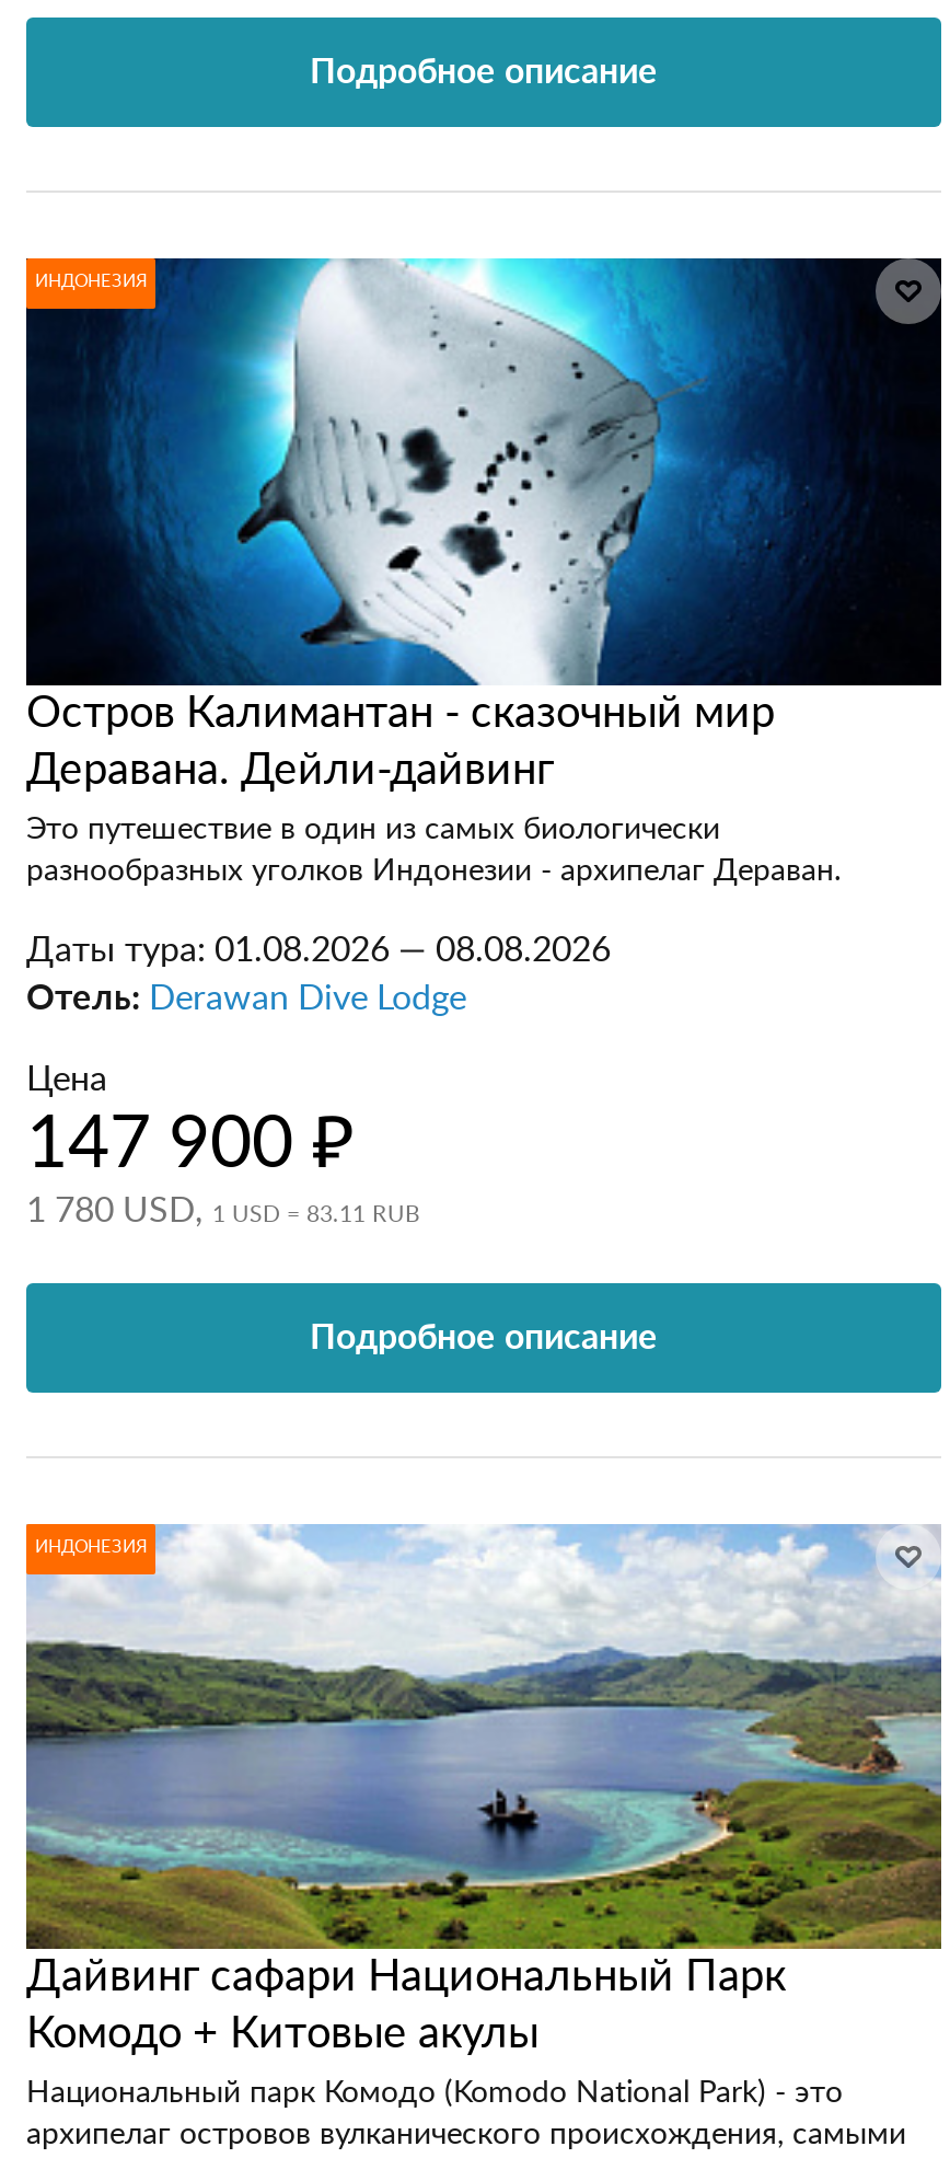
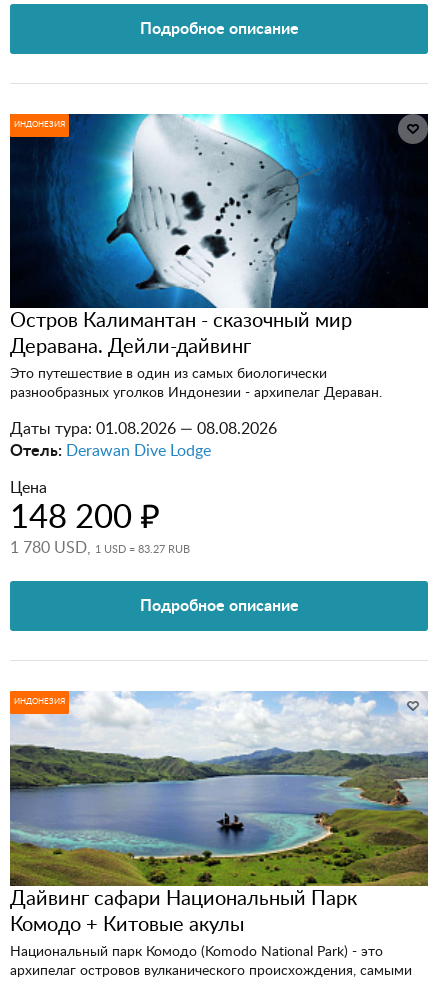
[26,1108,355,1180] 147 900 ₽ -> [10,501,160,534] 148 200 ₽
[26,1193,420,1228] 1 780 USD, 1 USD = 83.11 RUB -> [10,540,190,556] 1 780 USD, 1 USD = 83.27 RUB

